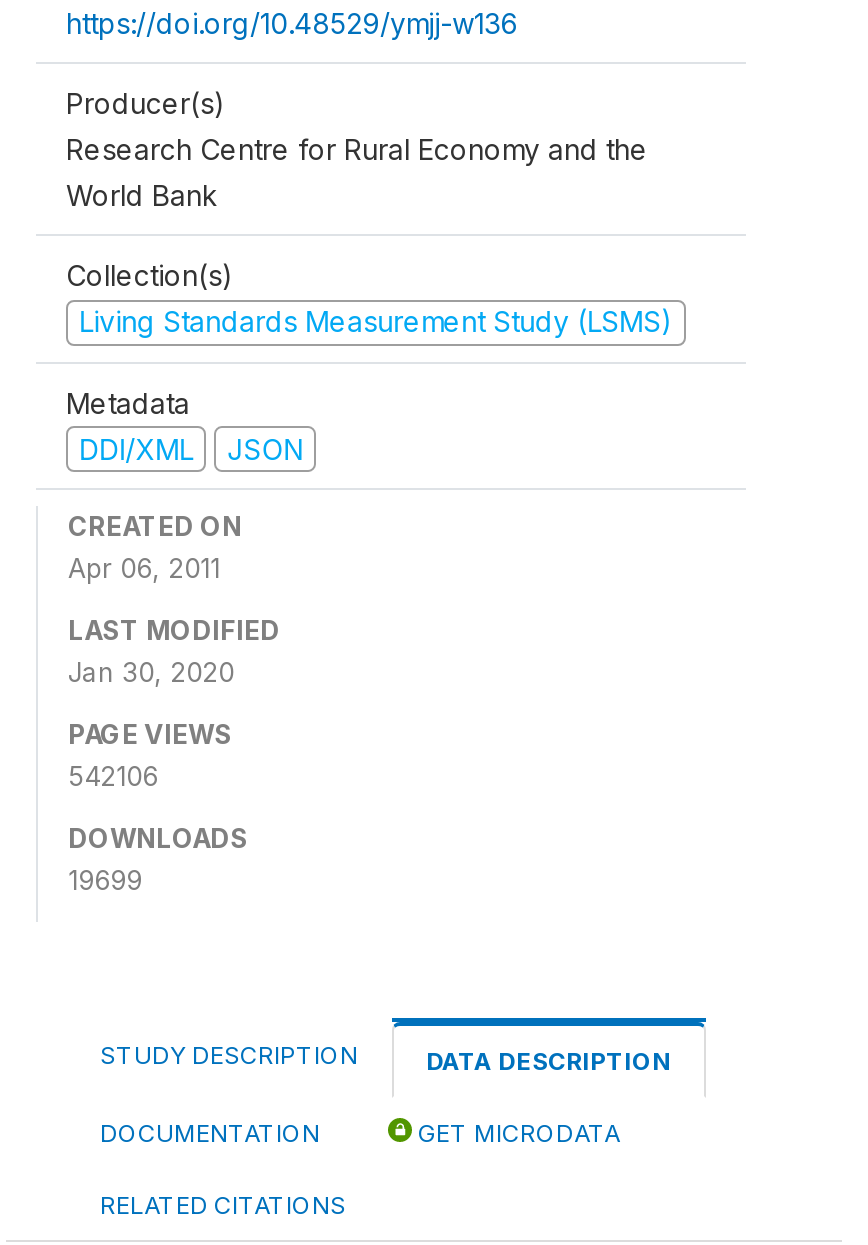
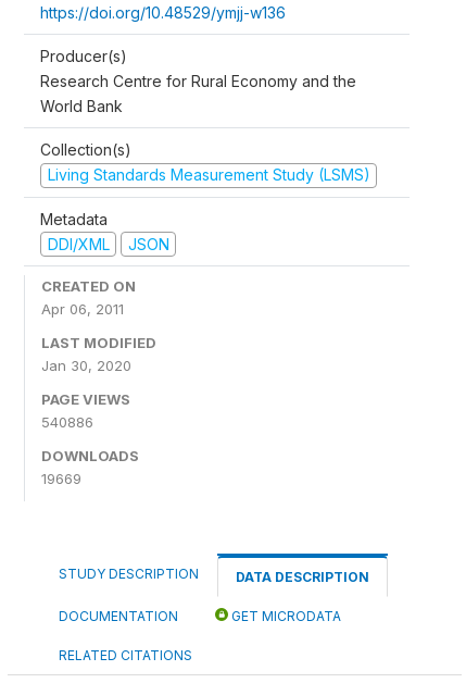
[68,760,158,792] 542106 -> [41,413,93,431] 540886
[68,864,142,896] 19699 -> [41,470,81,487] 19669

